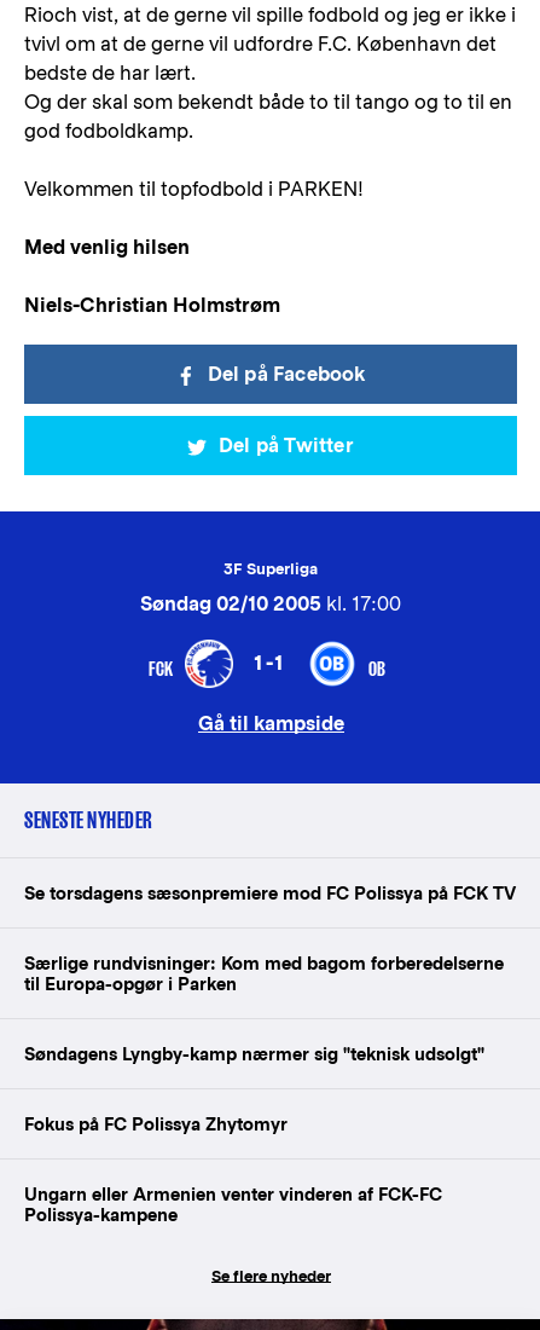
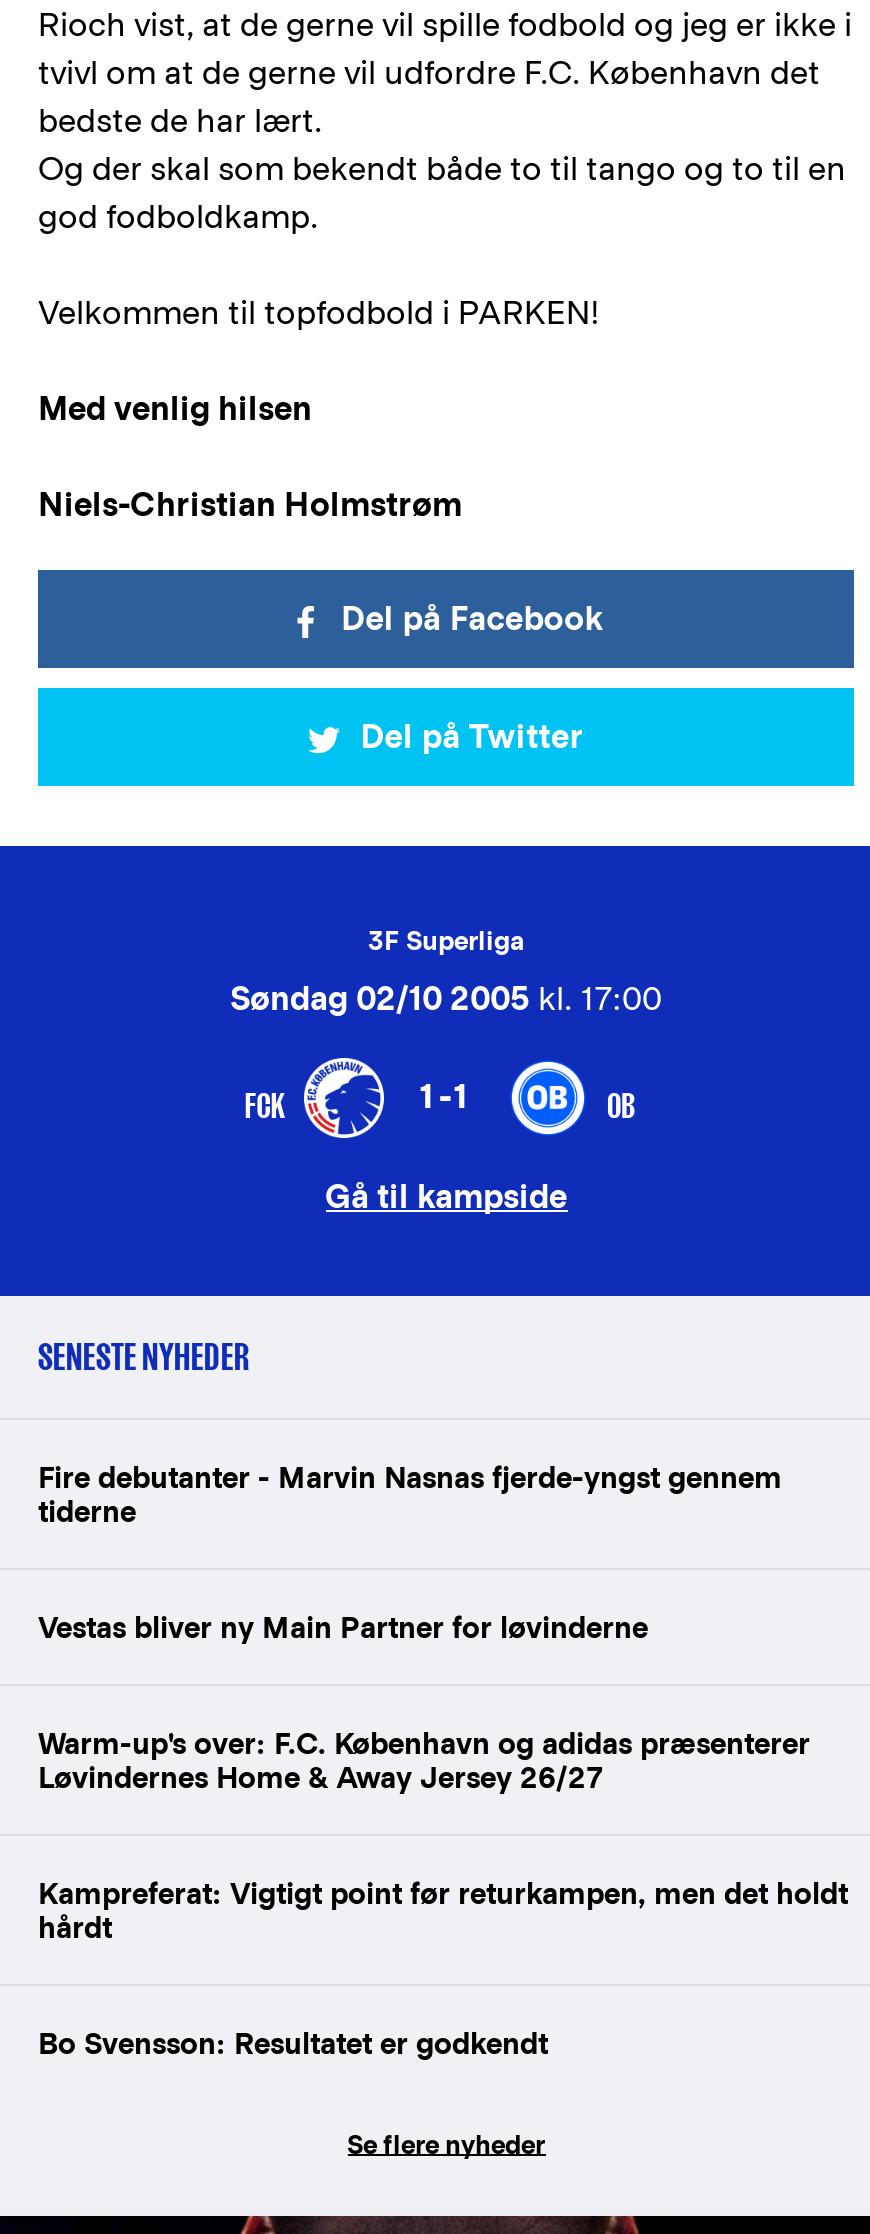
[24,883,516,903] Se torsdagens sæsonpremiere mod FC Polissya på FCK TV -> [38,1460,782,1528] Fire debutanter - Marvin Nasnas fjerde-yngst gennem | tiderne
[24,953,504,994] Særlige rundvisninger: Kom med bagom forberedelserne | til Europa-opgør i Parken -> [38,1610,648,1644] Vestas bliver ny Main Partner for løvinderne
[24,1043,484,1064] Søndagens Lyngby-kamp nærmer sig "teknisk udsolgt" -> [38,1726,810,1794] Warm-up's over: F.C. København og adidas præsenterer | Løvindernes Home & Away Jersey 26/27
[24,1114,288,1134] Fokus på FC Polissya Zhytomyr -> [38,1876,848,1944] Kampreferat: Vigtigt point før returkampen, men det holdt | hårdt
[24,1184,442,1225] Ungarn eller Armenien venter vinderen af FCK-FC | Polissya-kampene -> [38,2026,548,2060] Bo Svensson: Resultatet er godkendt

